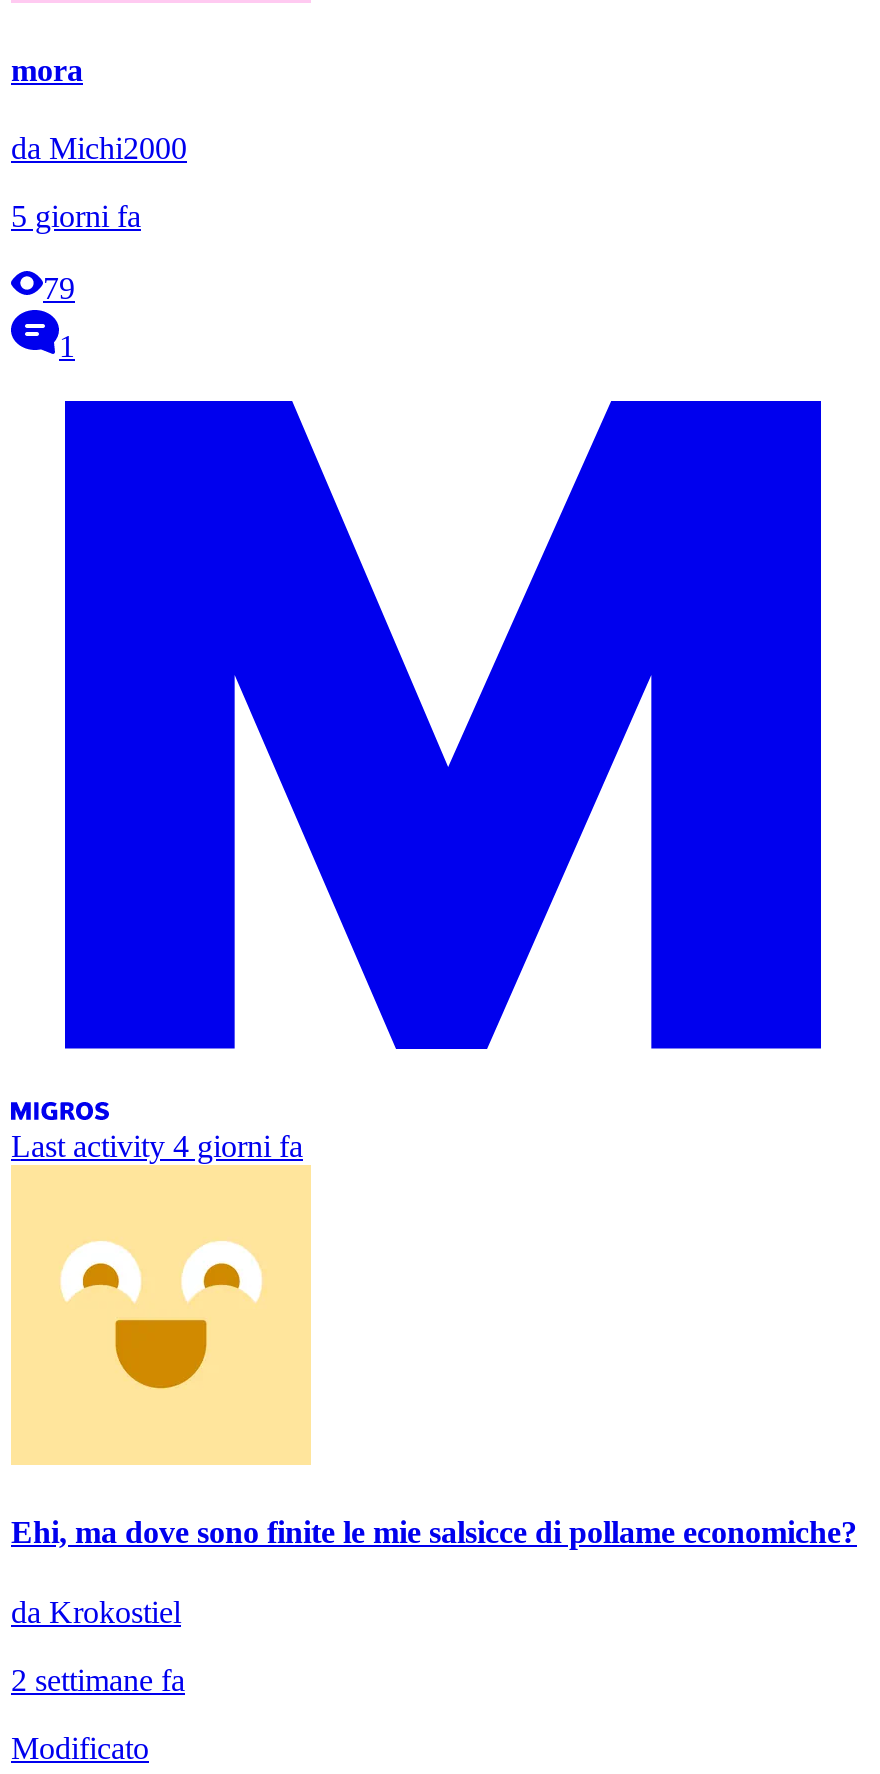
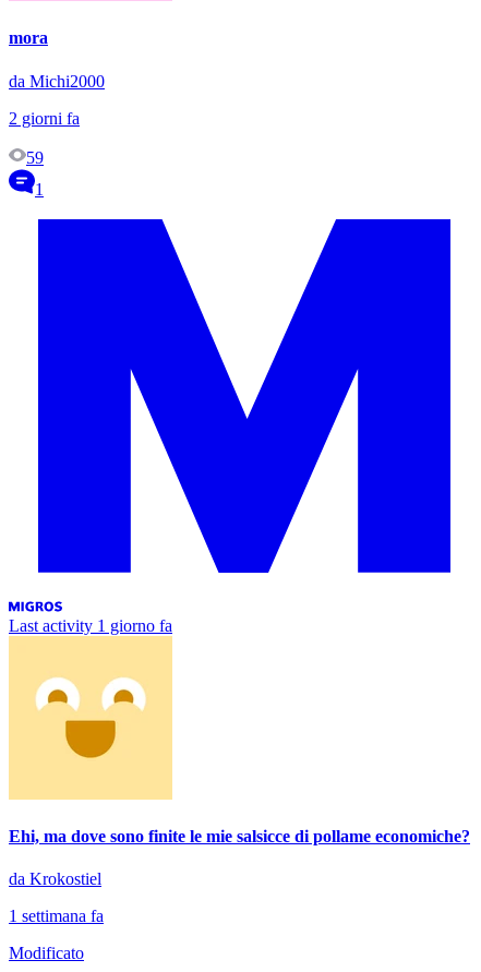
[11,199,141,233] 5 giorni fa -> [9,109,80,127] 2 giorni fa
[43,271,75,305] 79 -> [26,148,44,167] 59
[11,1129,303,1163] Last activity 4 giorni fa -> [9,616,172,635] Last activity 1 giorno fa
[11,1662,185,1696] 2 settimane fa -> [9,907,104,925] 1 settimana fa

